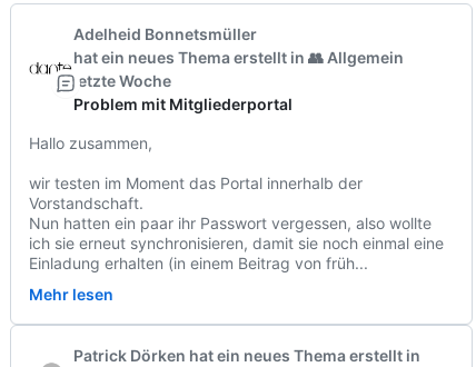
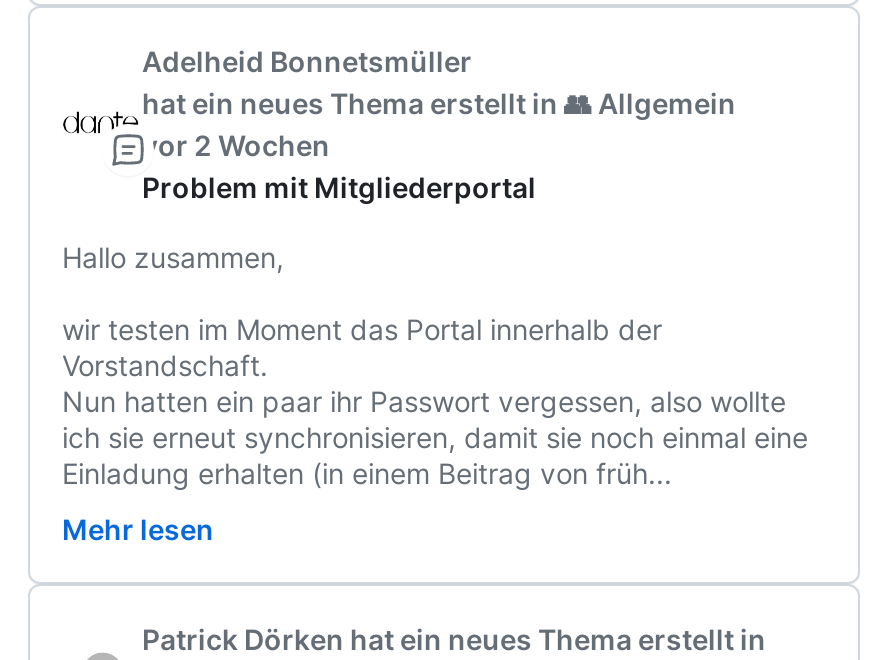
[73,71,171,90] letzte Woche -> [142,128,330,162] vor 2 Wochen

